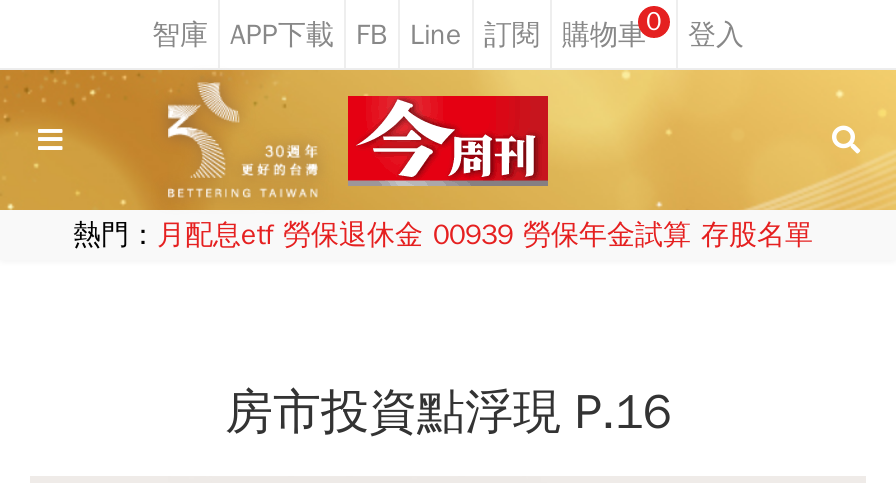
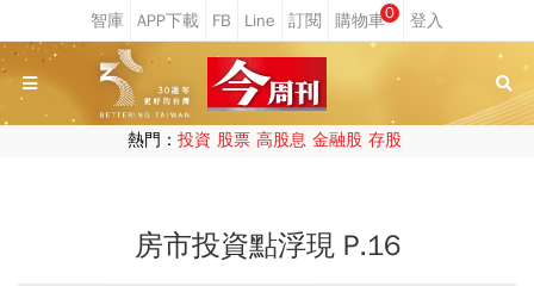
[73,218,813,252] 熱門：月配息etf 勞保退休金 00939 勞保年金試算 存股名單 -> [127,130,401,150] 熱門：投資 股票 高股息 金融股 存股

